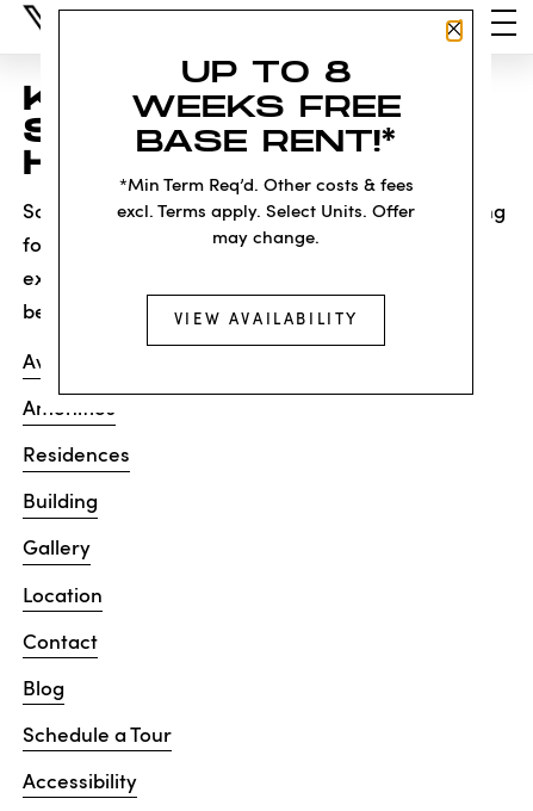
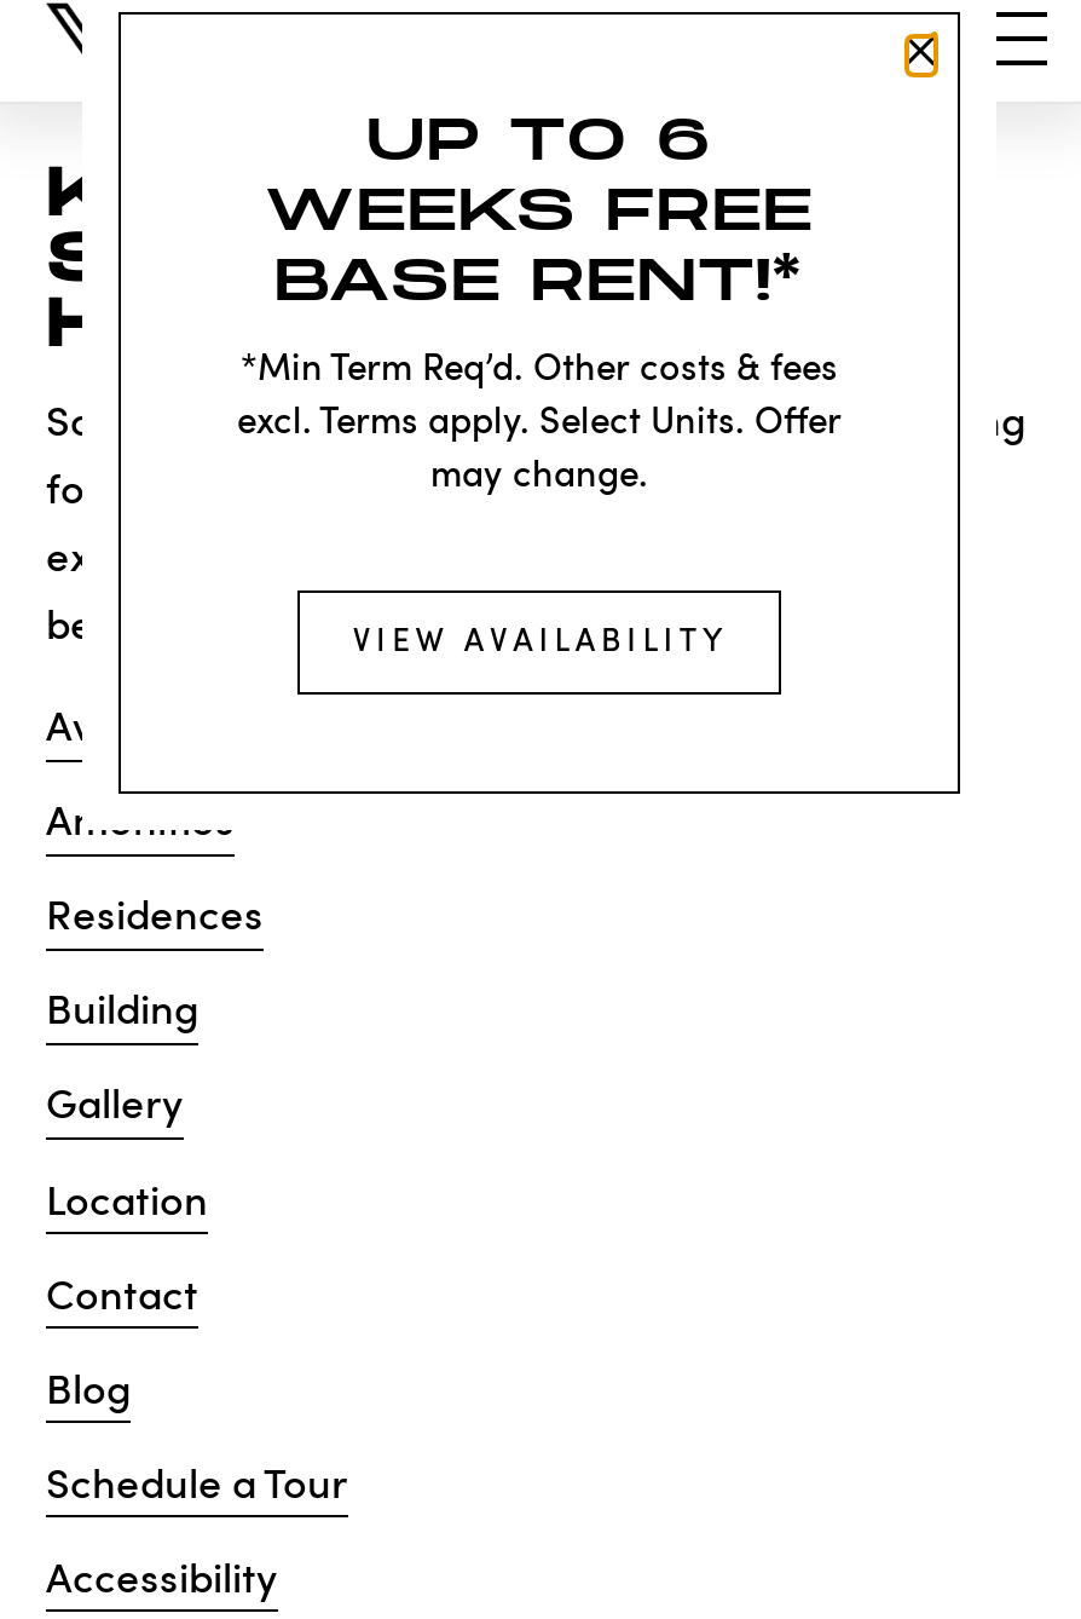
[181,60,351,91] UP TO 8 -> [366,114,712,177] UP TO 6

